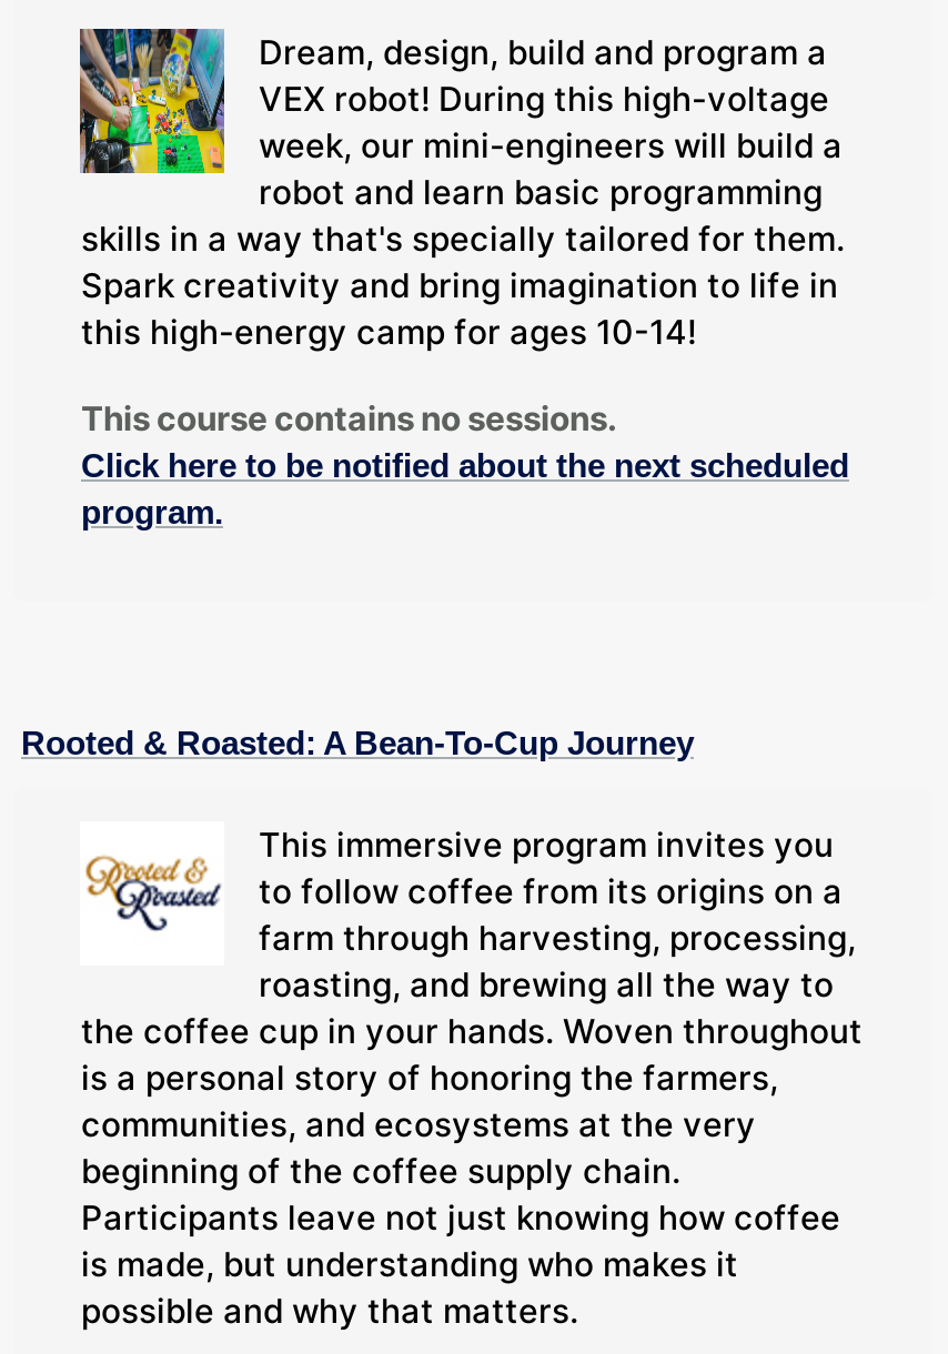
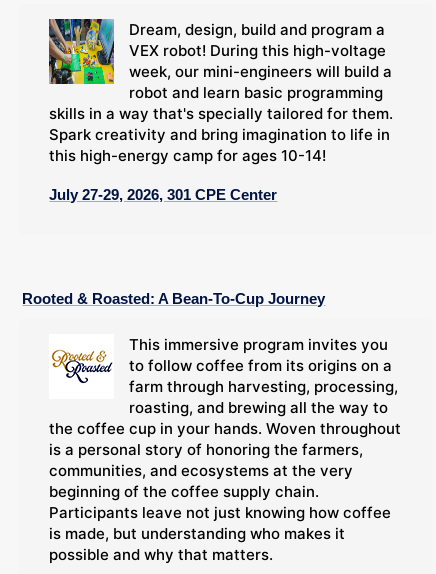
[81,397,849,530] This course contains no sessions. | Click here to be notified about the next scheduled | program. -> [49,186,277,203] July 27-29, 2026, 301 CPE Center

